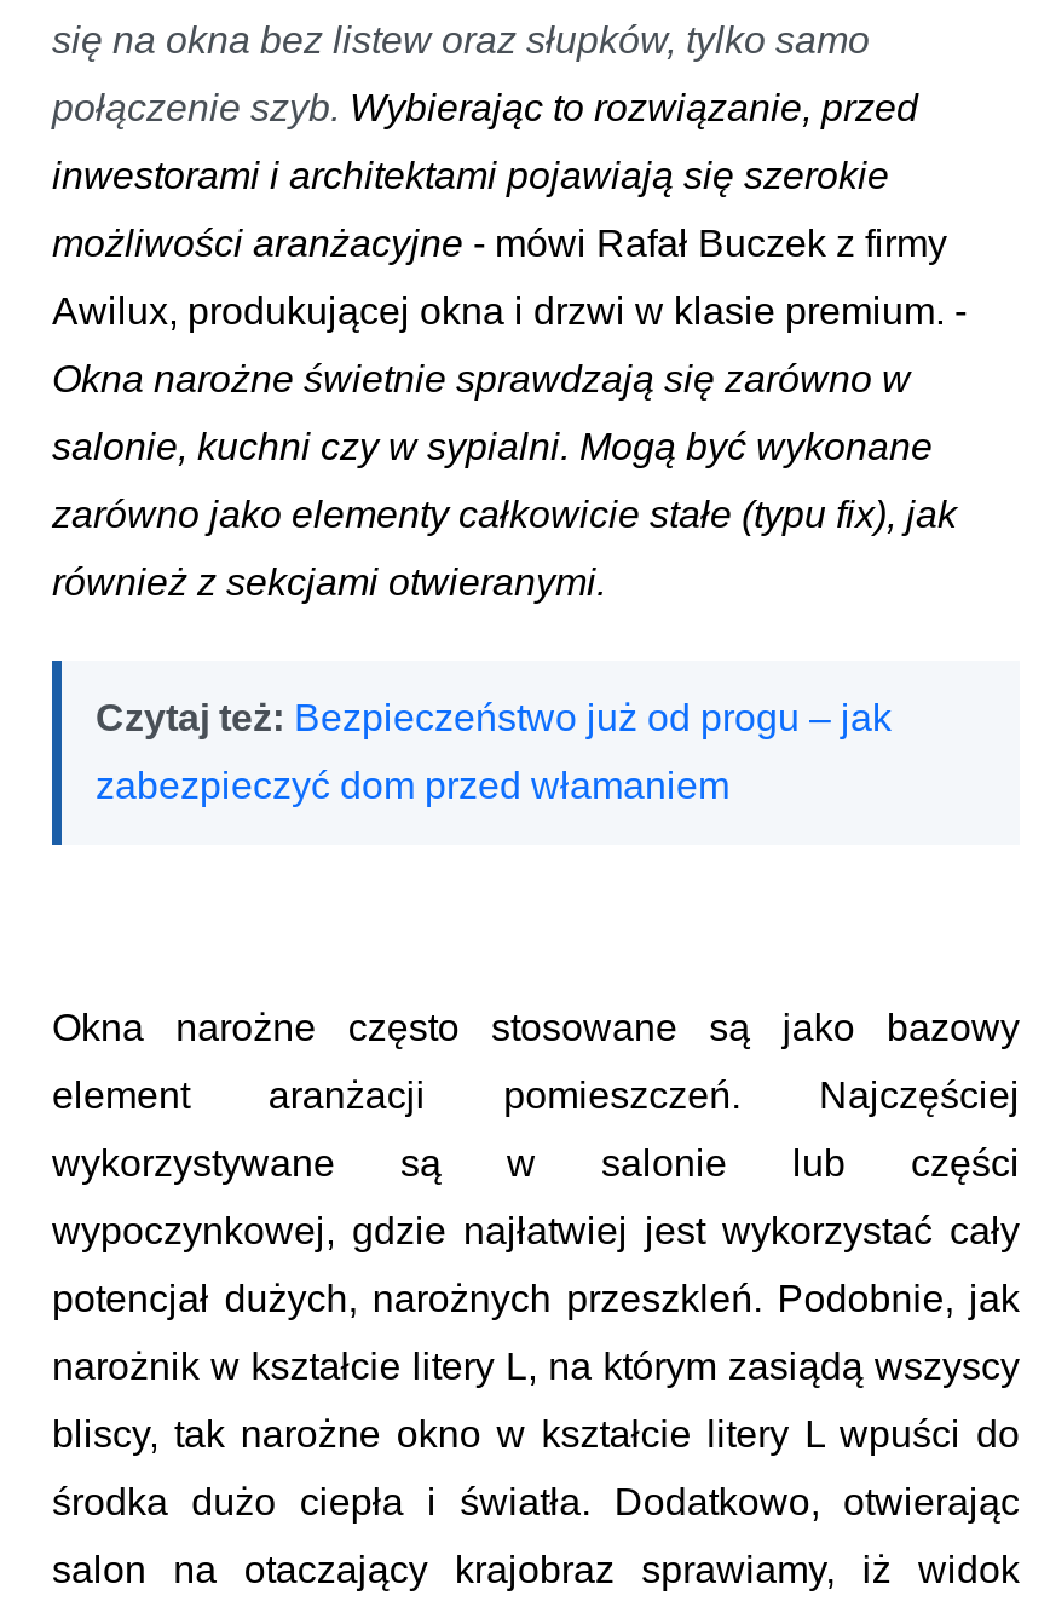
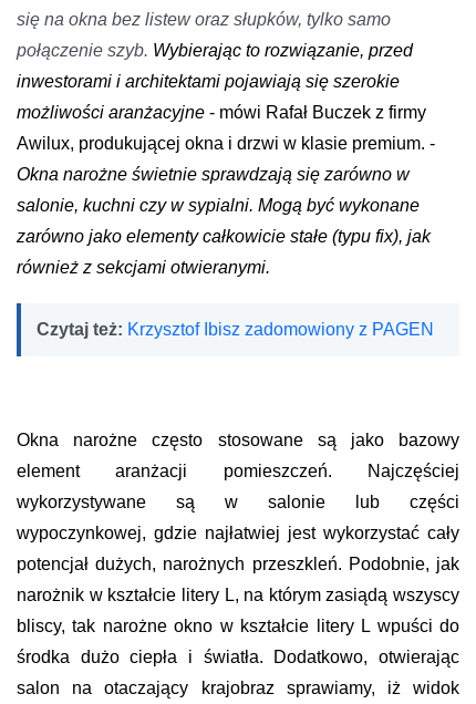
[96,696,892,805] Czytaj też: Bezpieczeństwo już od progu – jak | zabezpieczyć dom przed włamaniem -> [37,320,434,338] Czytaj też: Krzysztof Ibisz zadomowiony z PAGEN

